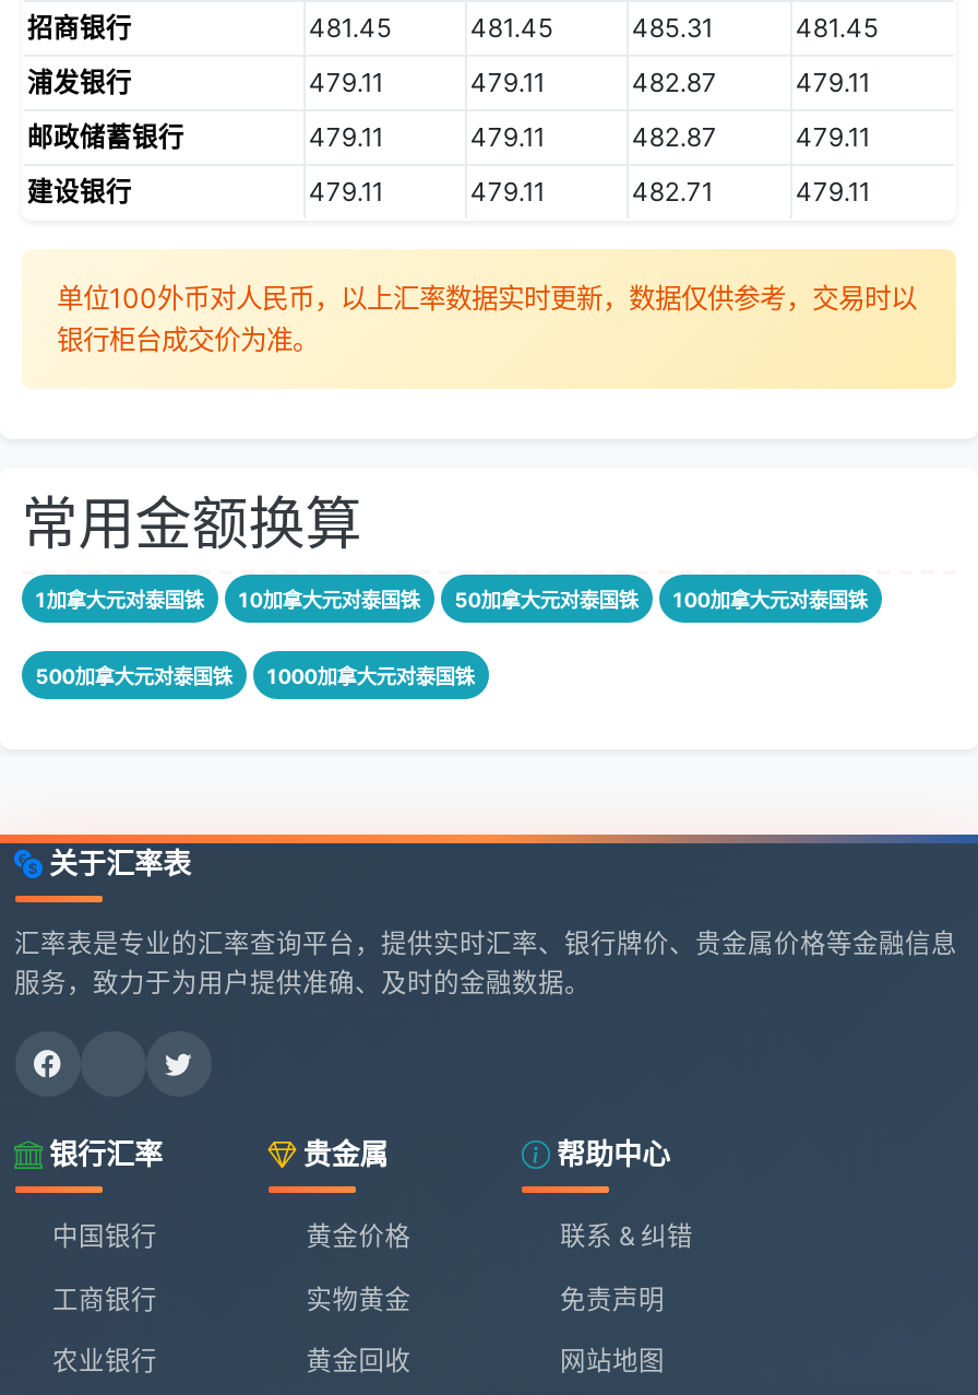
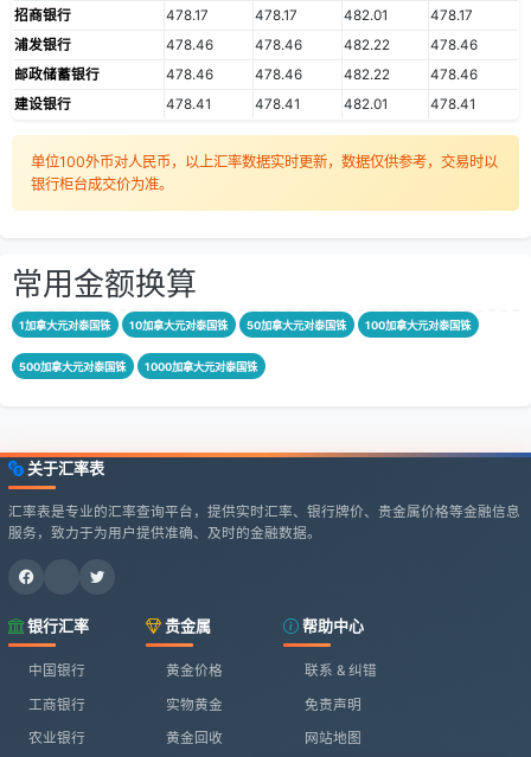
[309,13,392,44] 481.45 -> [166,7,209,24] 478.17
[470,13,553,44] 481.45 -> [255,7,298,24] 478.17
[632,13,713,44] 485.31 -> [344,7,388,24] 482.01
[795,13,878,44] 481.45 -> [431,7,473,24] 478.17
[309,68,383,98] 479.11 -> [166,37,214,53] 478.46
[470,68,544,98] 479.11 -> [255,37,303,53] 478.46
[632,68,717,98] 482.87 -> [344,37,390,53] 482.22
[795,68,870,98] 479.11 -> [431,37,478,53] 478.46
[309,122,383,153] 479.11 -> [166,66,214,83] 478.46
[470,122,544,153] 479.11 -> [255,66,303,83] 478.46
[632,122,717,153] 482.87 -> [344,66,390,83] 482.22
[795,122,870,153] 479.11 -> [431,66,478,83] 478.46
[309,177,383,208] 479.11 -> [166,96,211,113] 478.41
[470,177,544,208] 479.11 -> [255,96,300,113] 478.41
[632,177,713,208] 482.71 -> [344,96,388,113] 482.01
[795,177,870,208] 479.11 -> [431,96,476,113] 478.41

